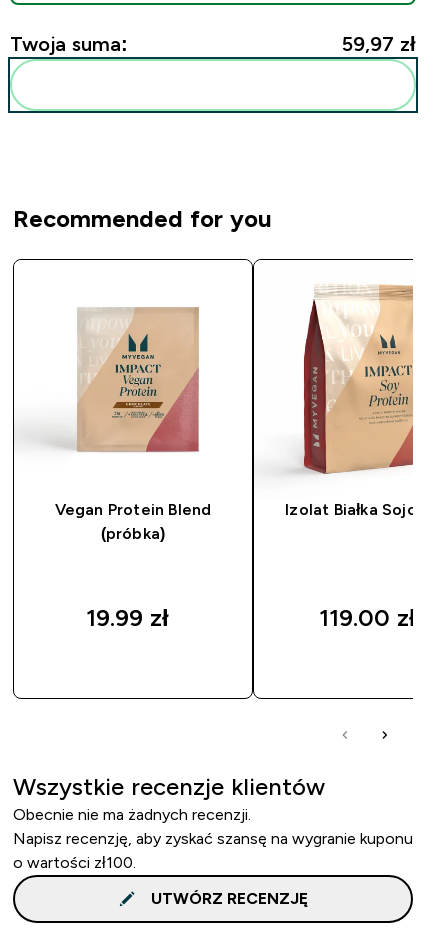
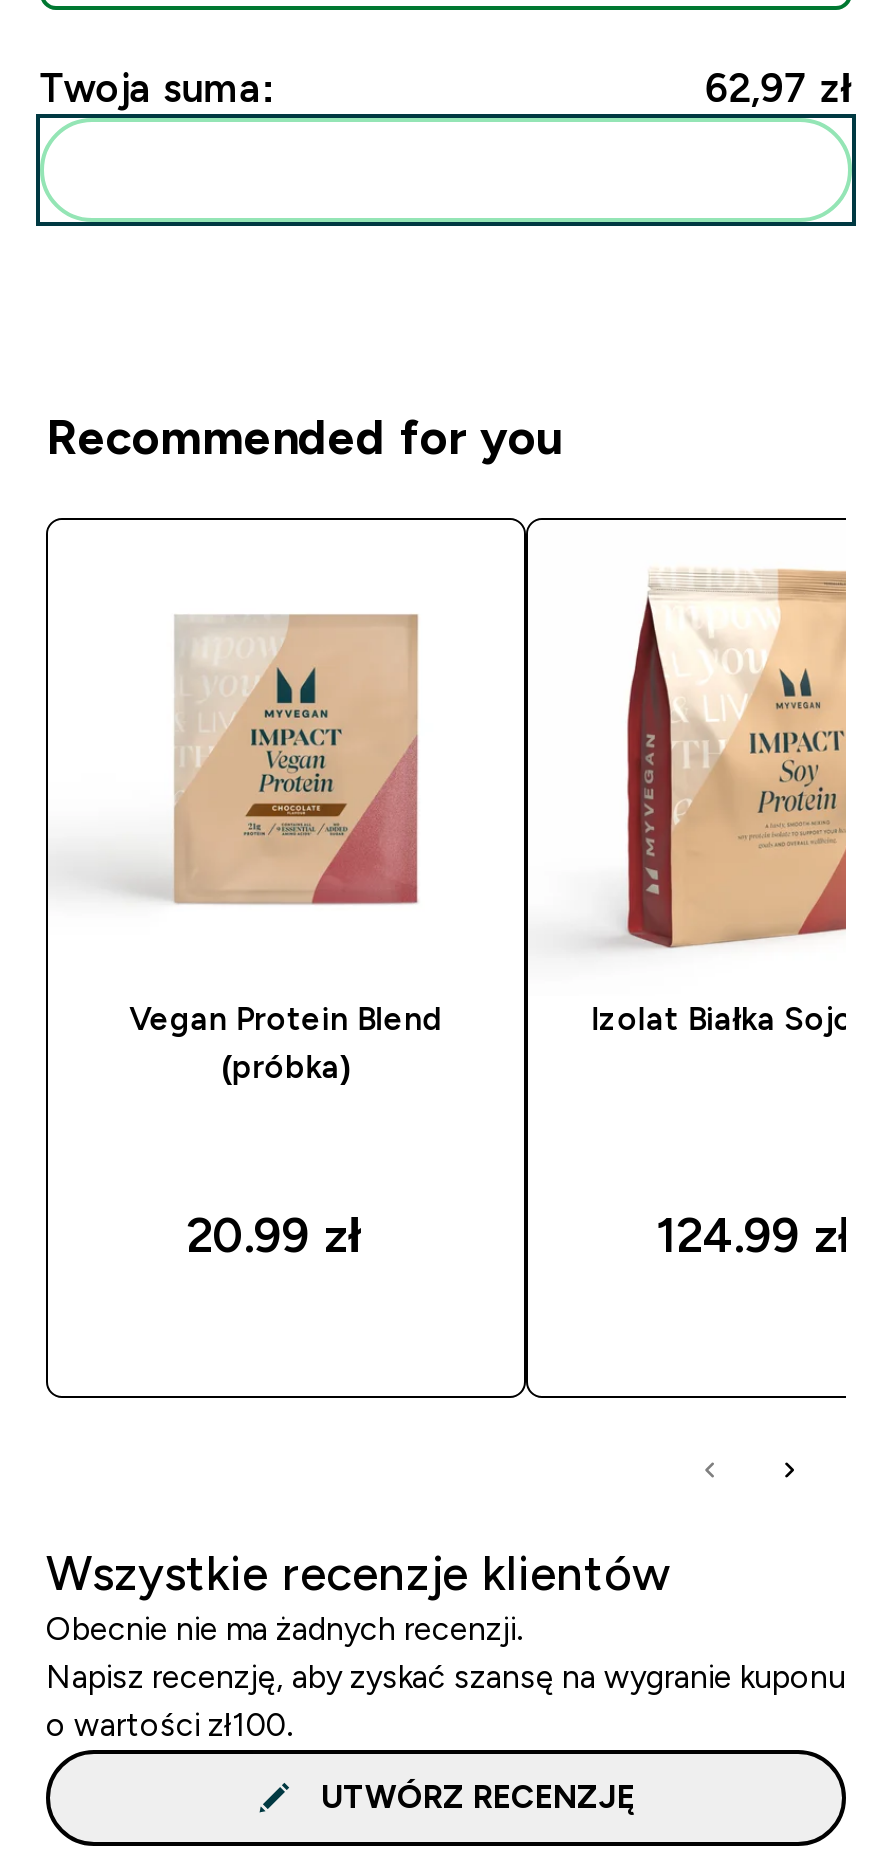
[342,33,416,55] 59,97 zł -> [704,65,852,109] 62,97 zł
[85,604,168,631] 19.99 zł -> [186,1207,362,1261] 20.99 zł
[318,604,415,631] 119.00 zł -> [656,1207,852,1261] 124.99 zł

